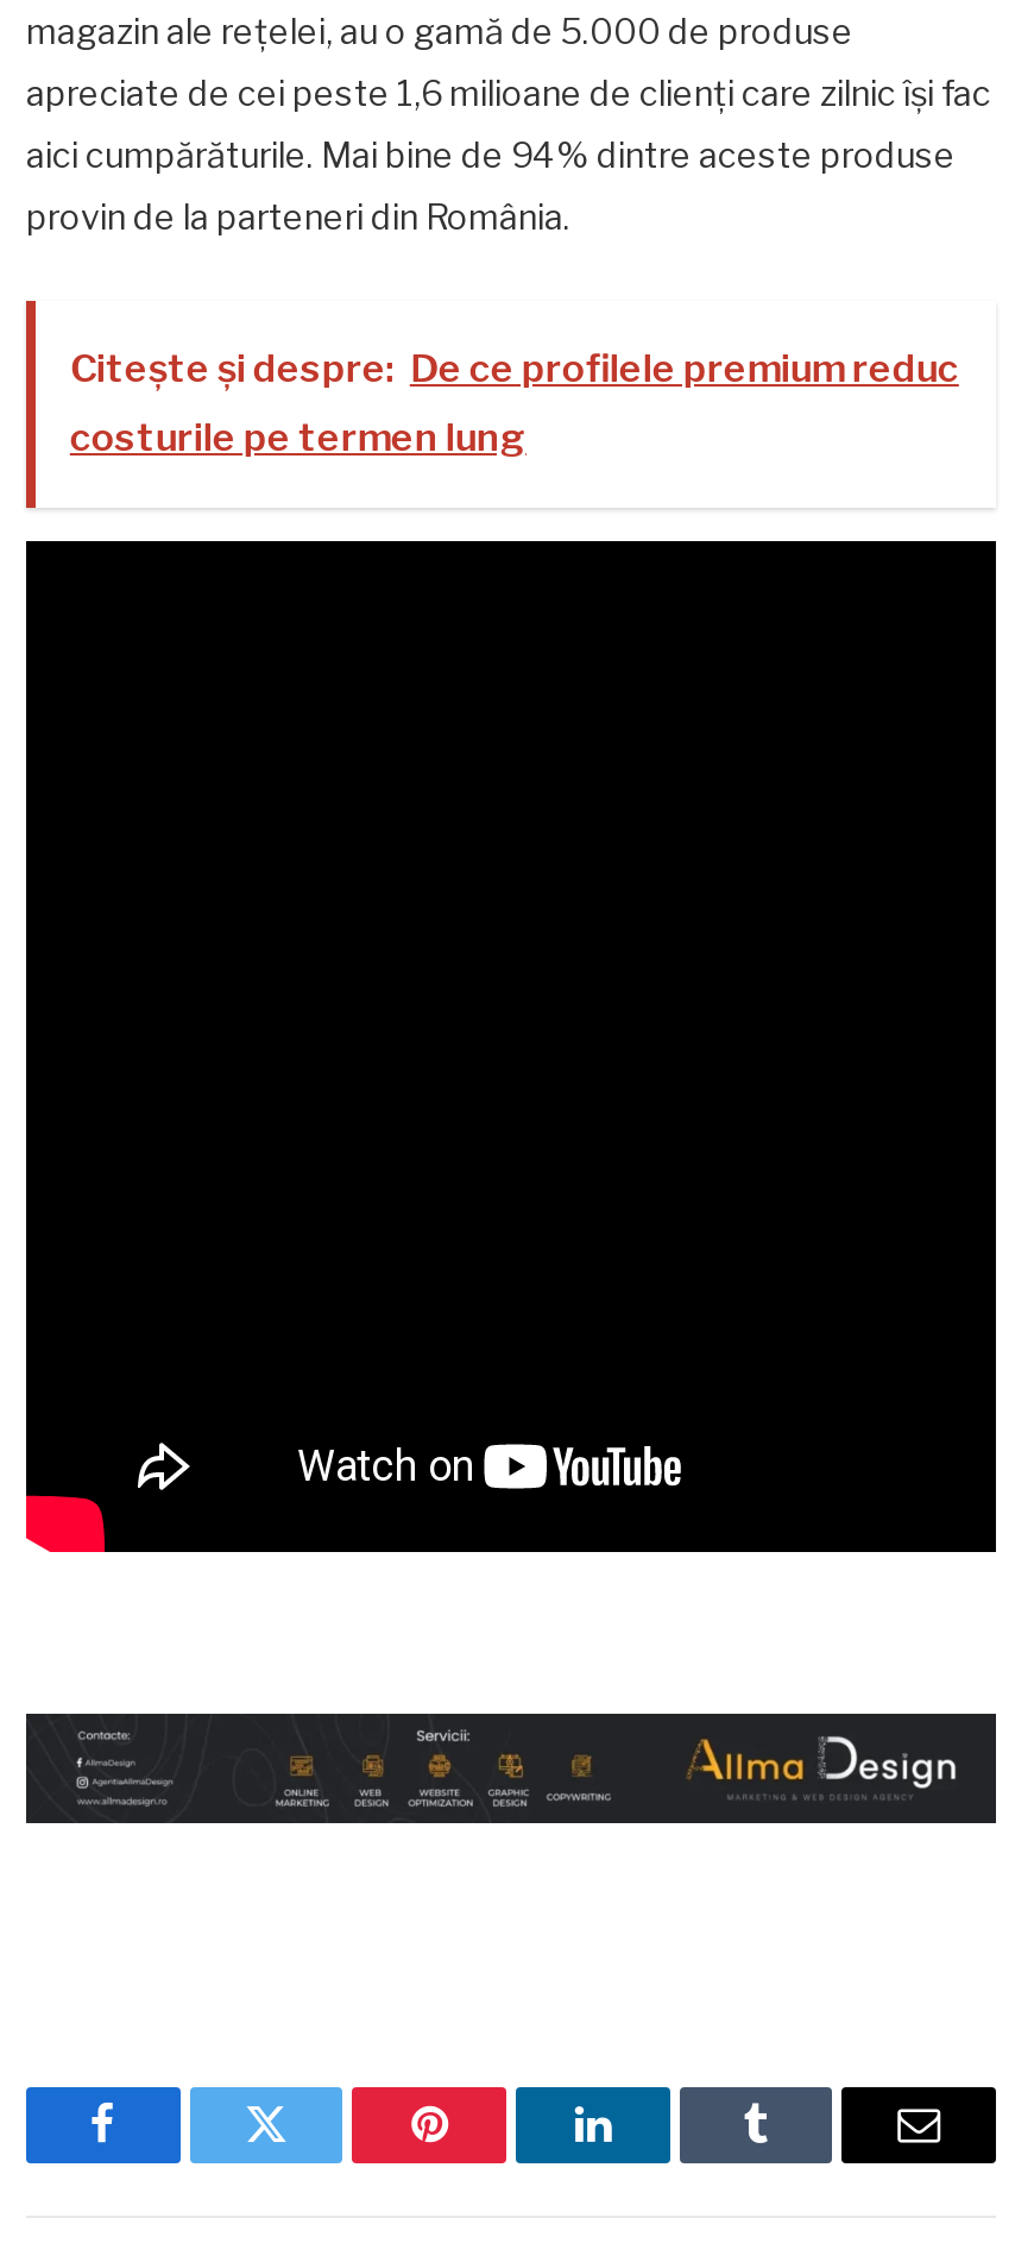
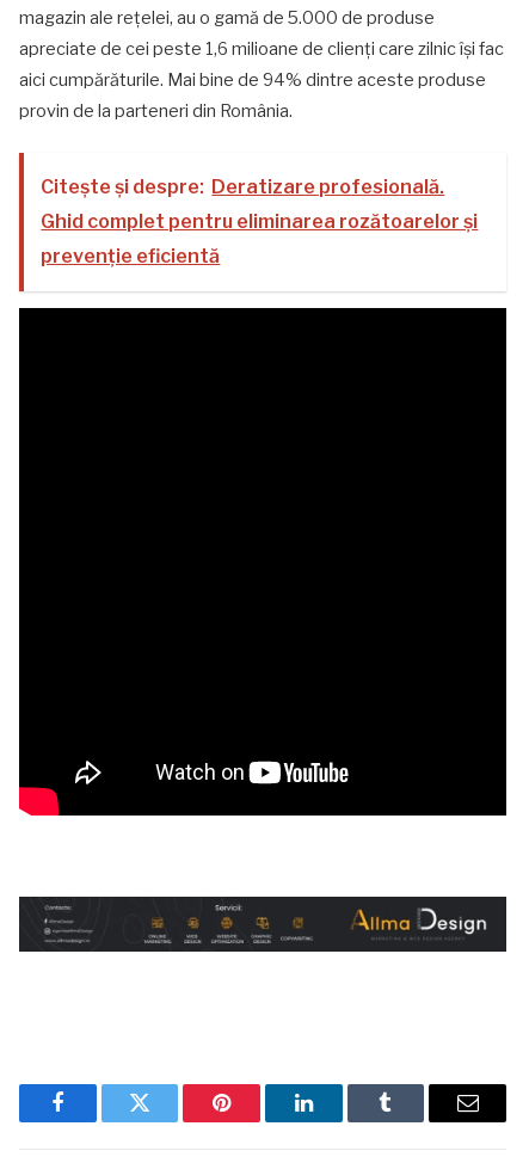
[70,347,959,461] Citește și despre: De ce profilele premium reduc | costurile pe termen lung -> [41,176,478,268] Citește și despre: Deratizare profesională. | Ghid complet pentru eliminarea rozătoarelor și | prevenție eficientă

